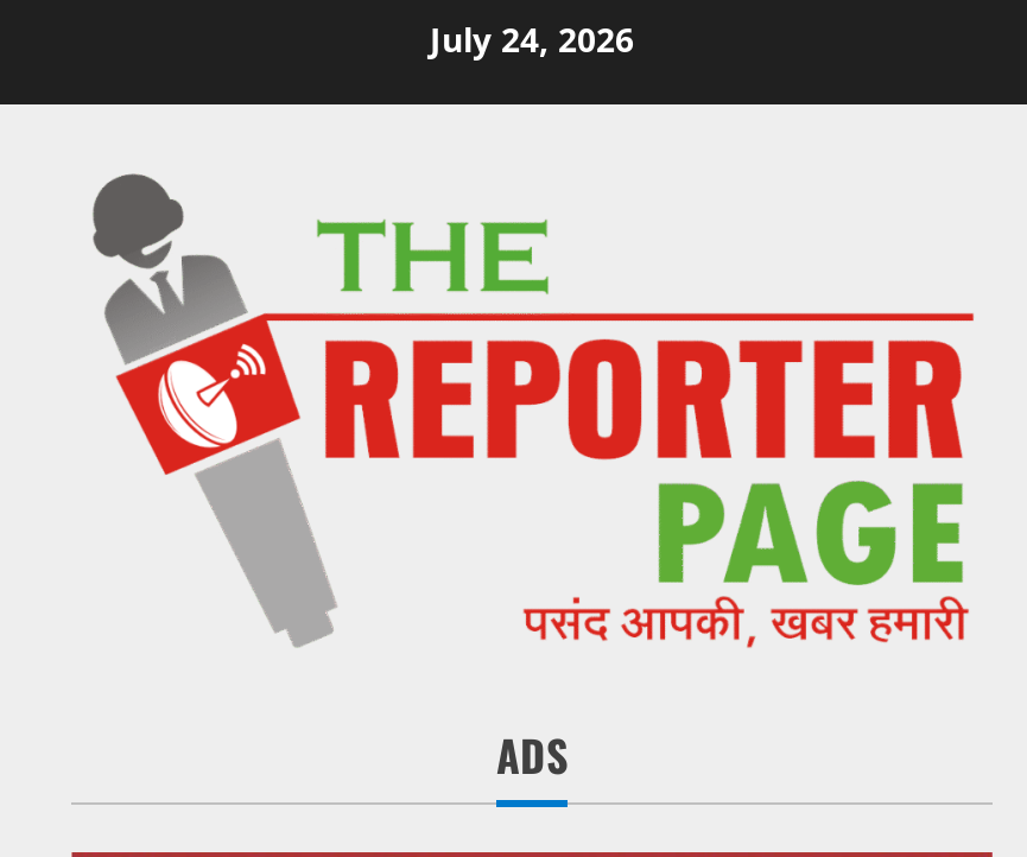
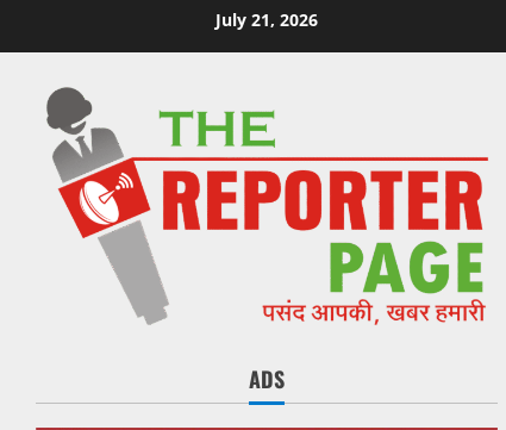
[430,17,634,62] July 24, 2026 -> [215,8,318,31] July 21, 2026

